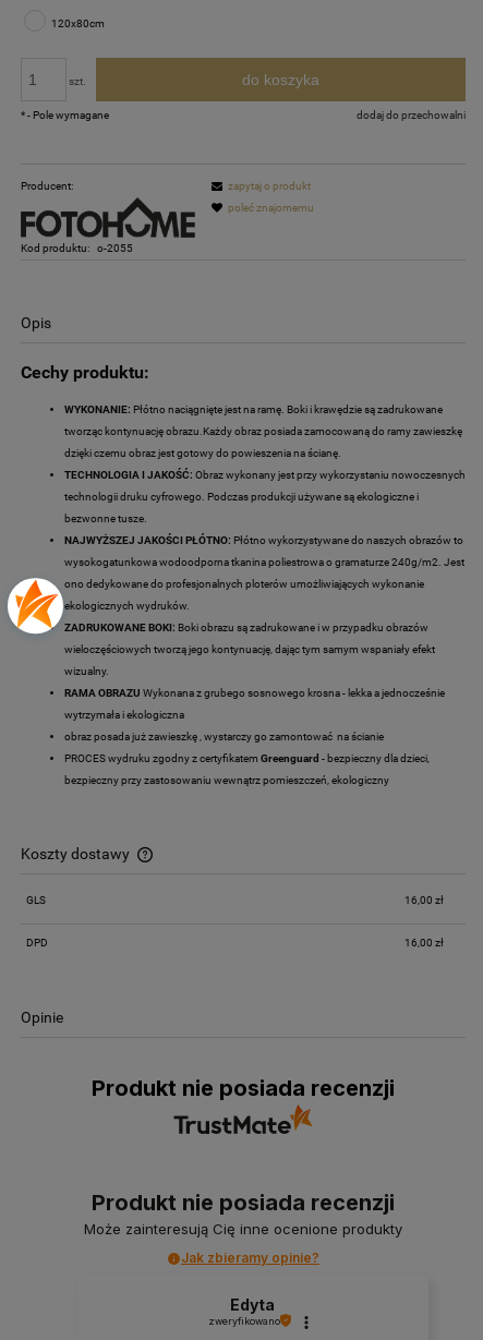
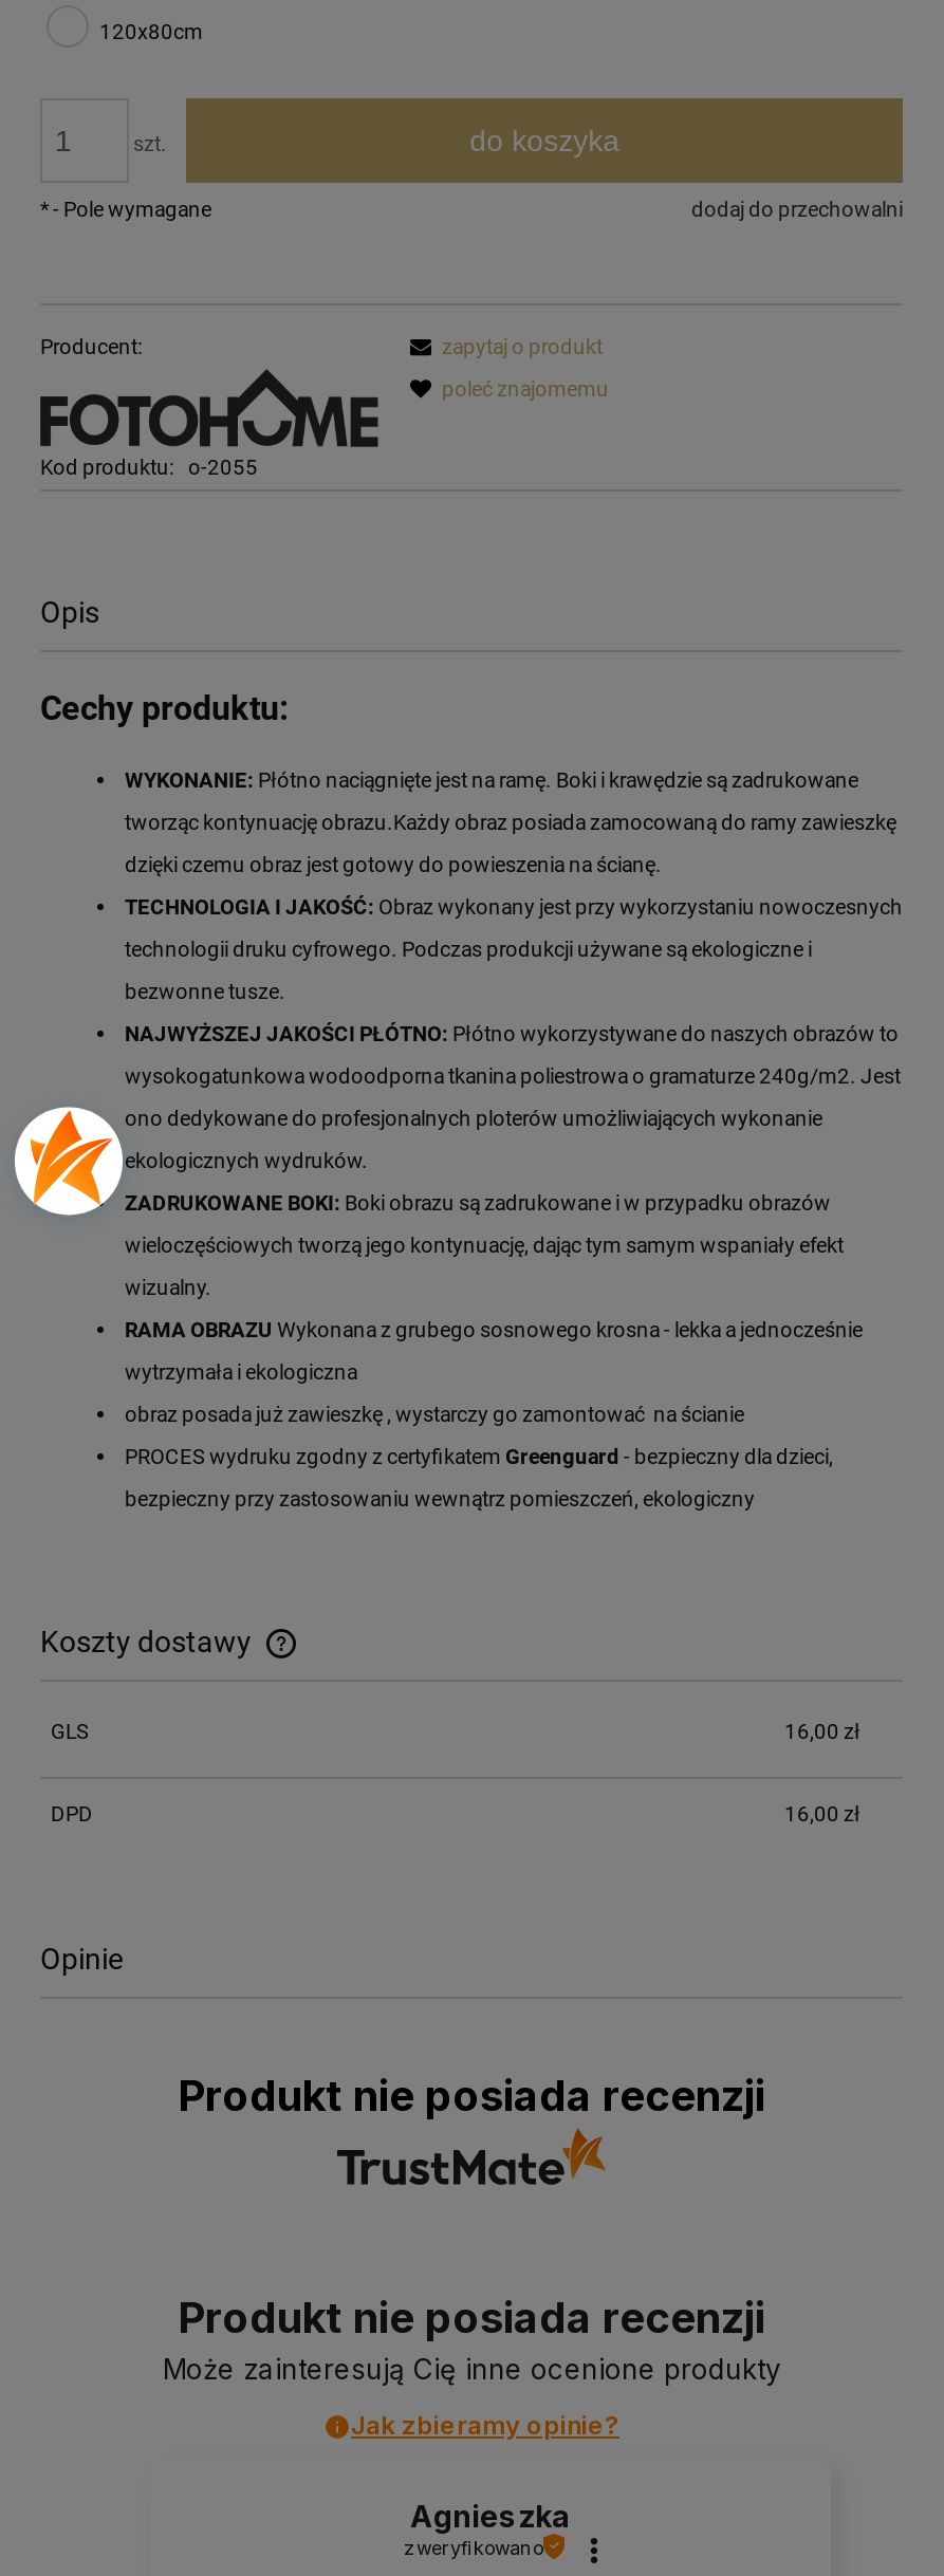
[231,1295,275,1313] Edyta -> [410,2497,571,2533] Agnieszka

